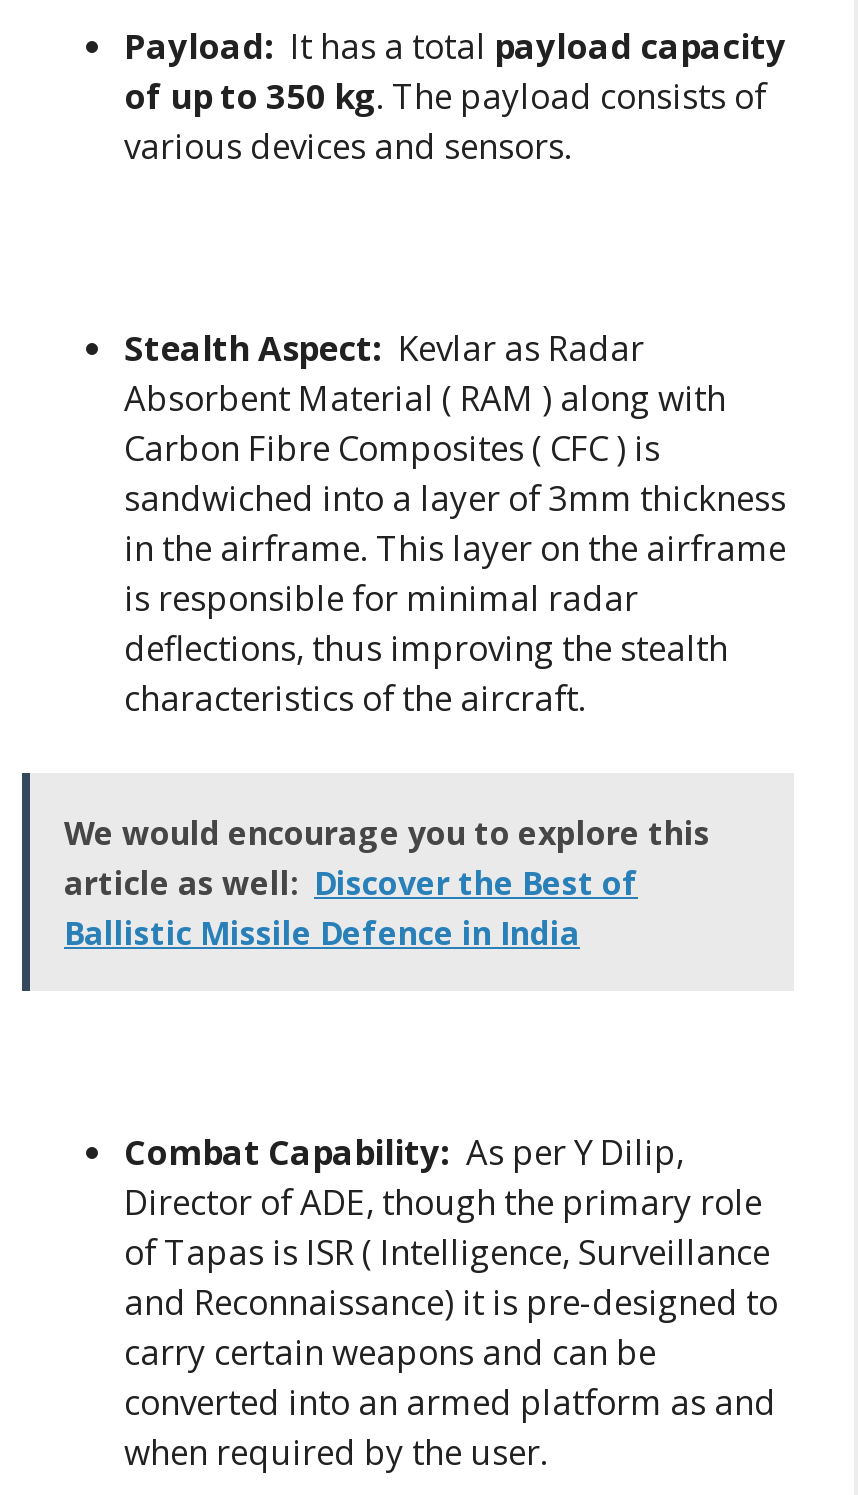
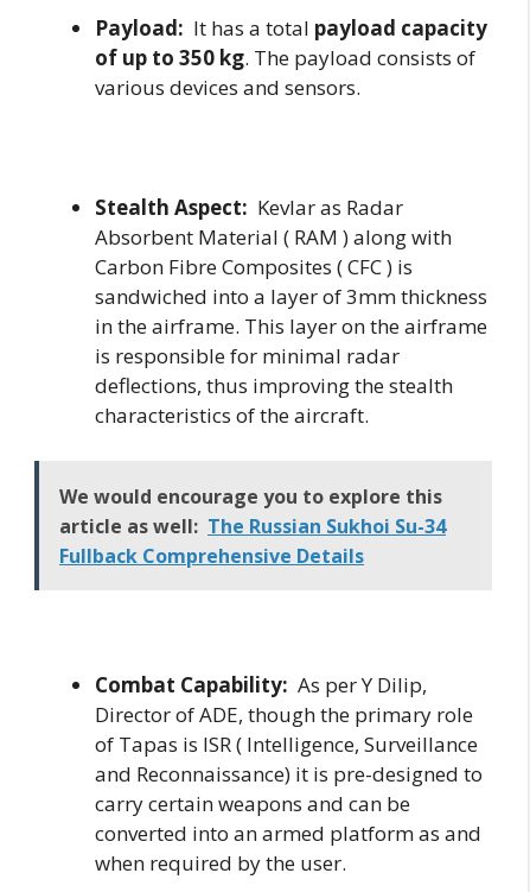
[64,861,638,955] article as well: Discover the Best of | Ballistic Missile Defence in India -> [59,513,446,569] article as well: The Russian Sukhoi Su-34 | Fullback Comprehensive Details

